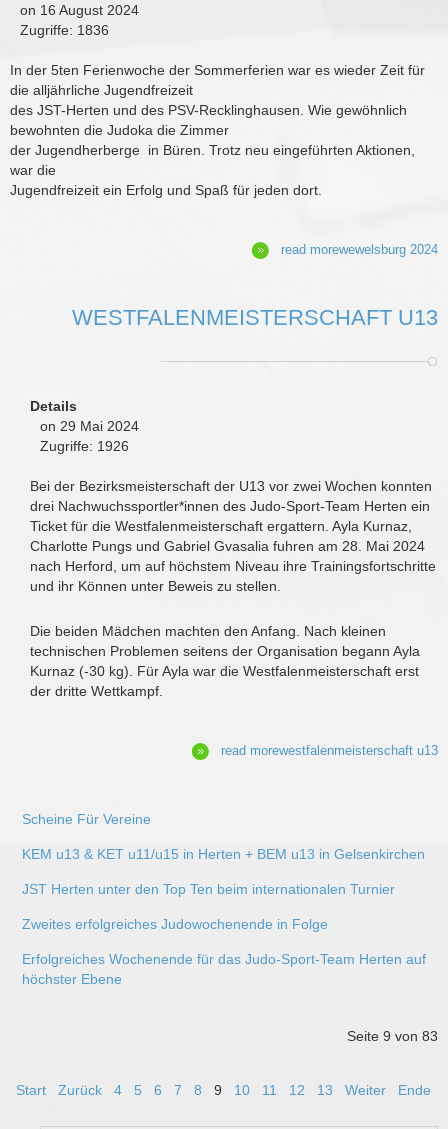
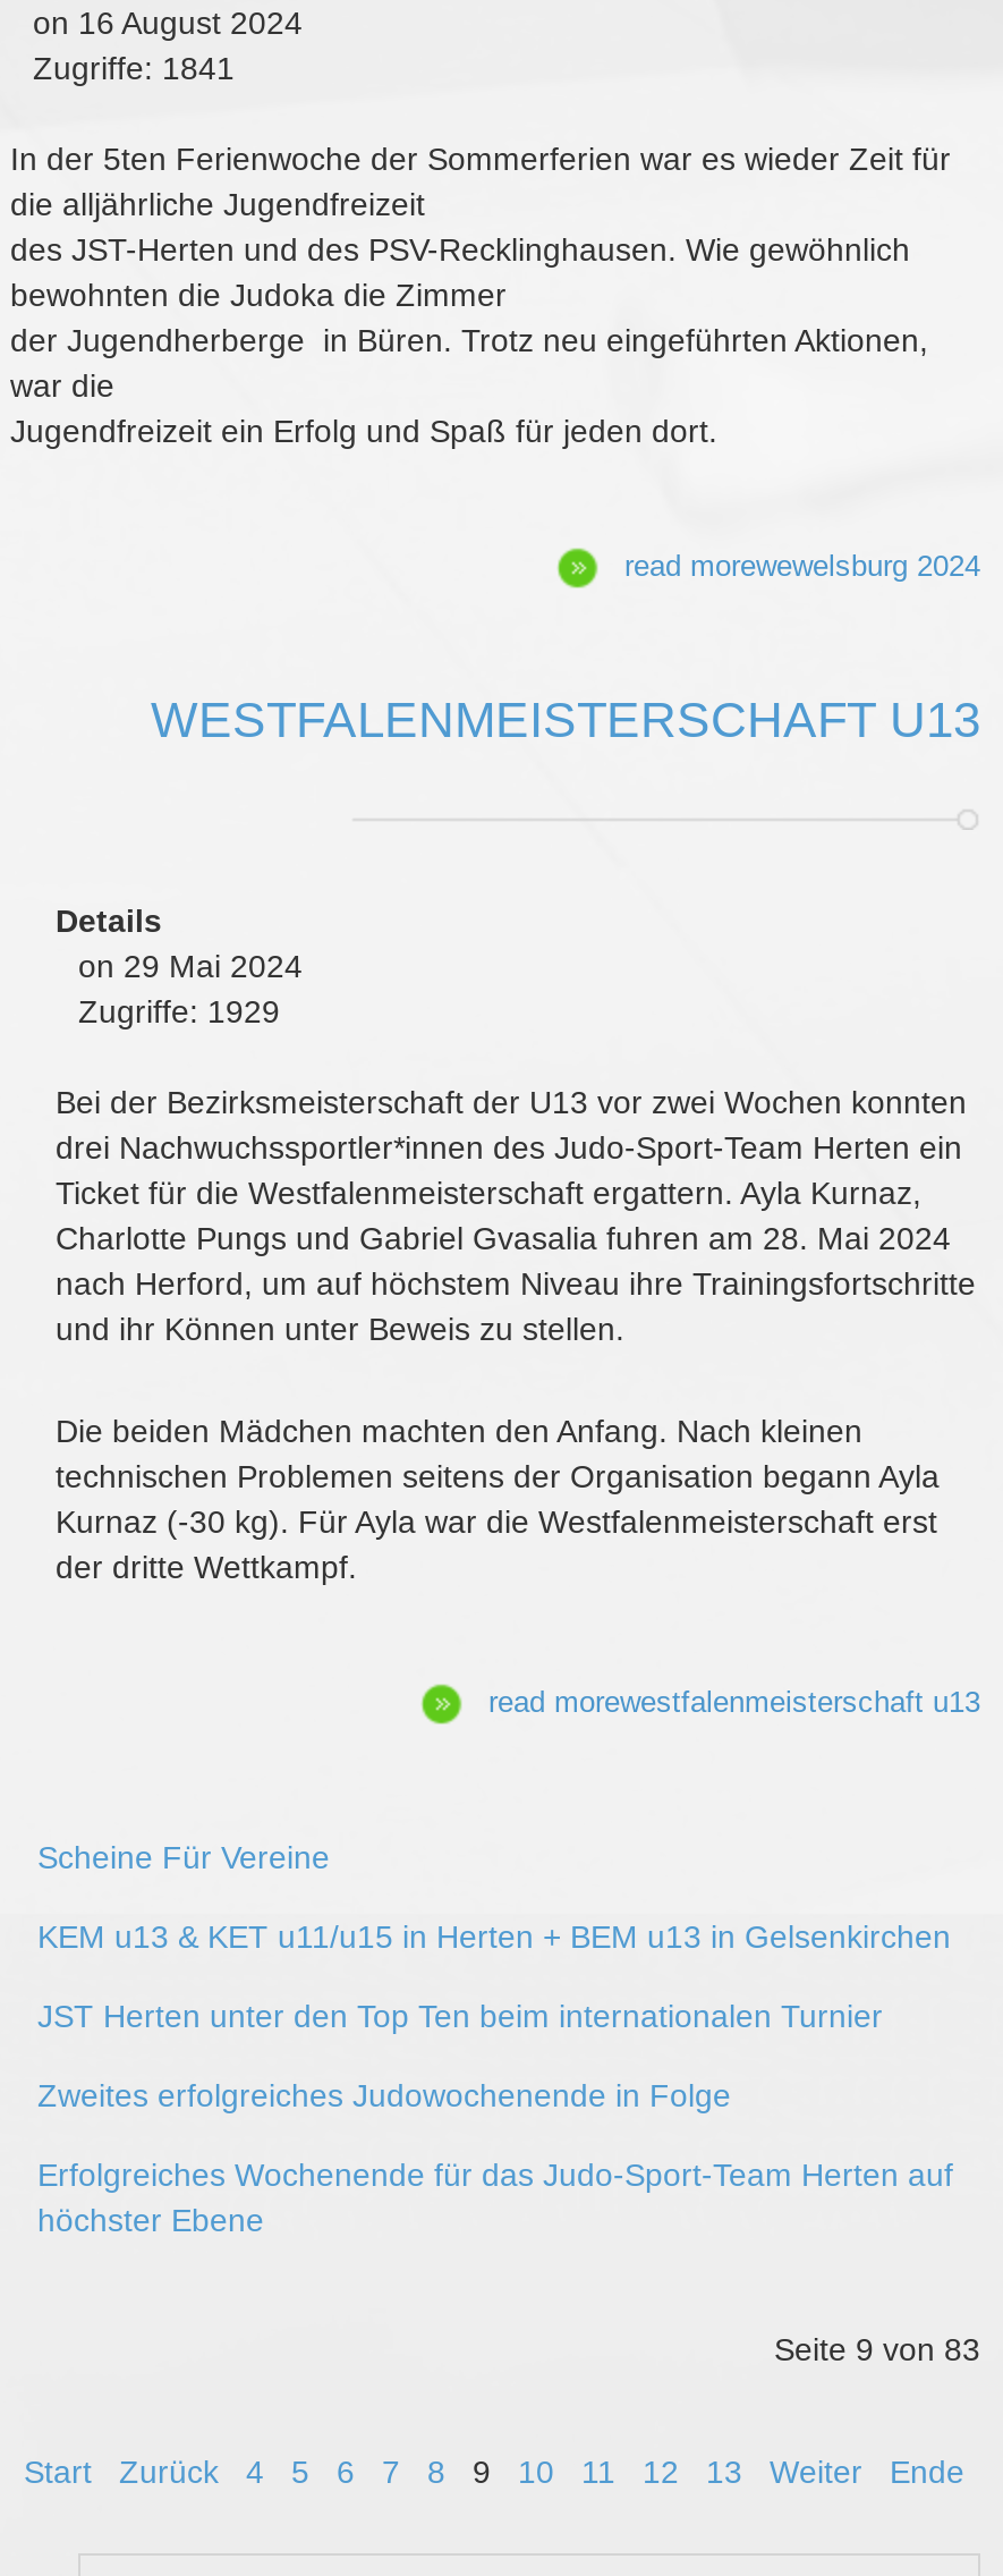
[20,22,109,38] Zugriffe: 1836 -> [33,50,235,86] Zugriffe: 1841
[40,438,129,454] Zugriffe: 1926 -> [78,993,280,1029] Zugriffe: 1929

